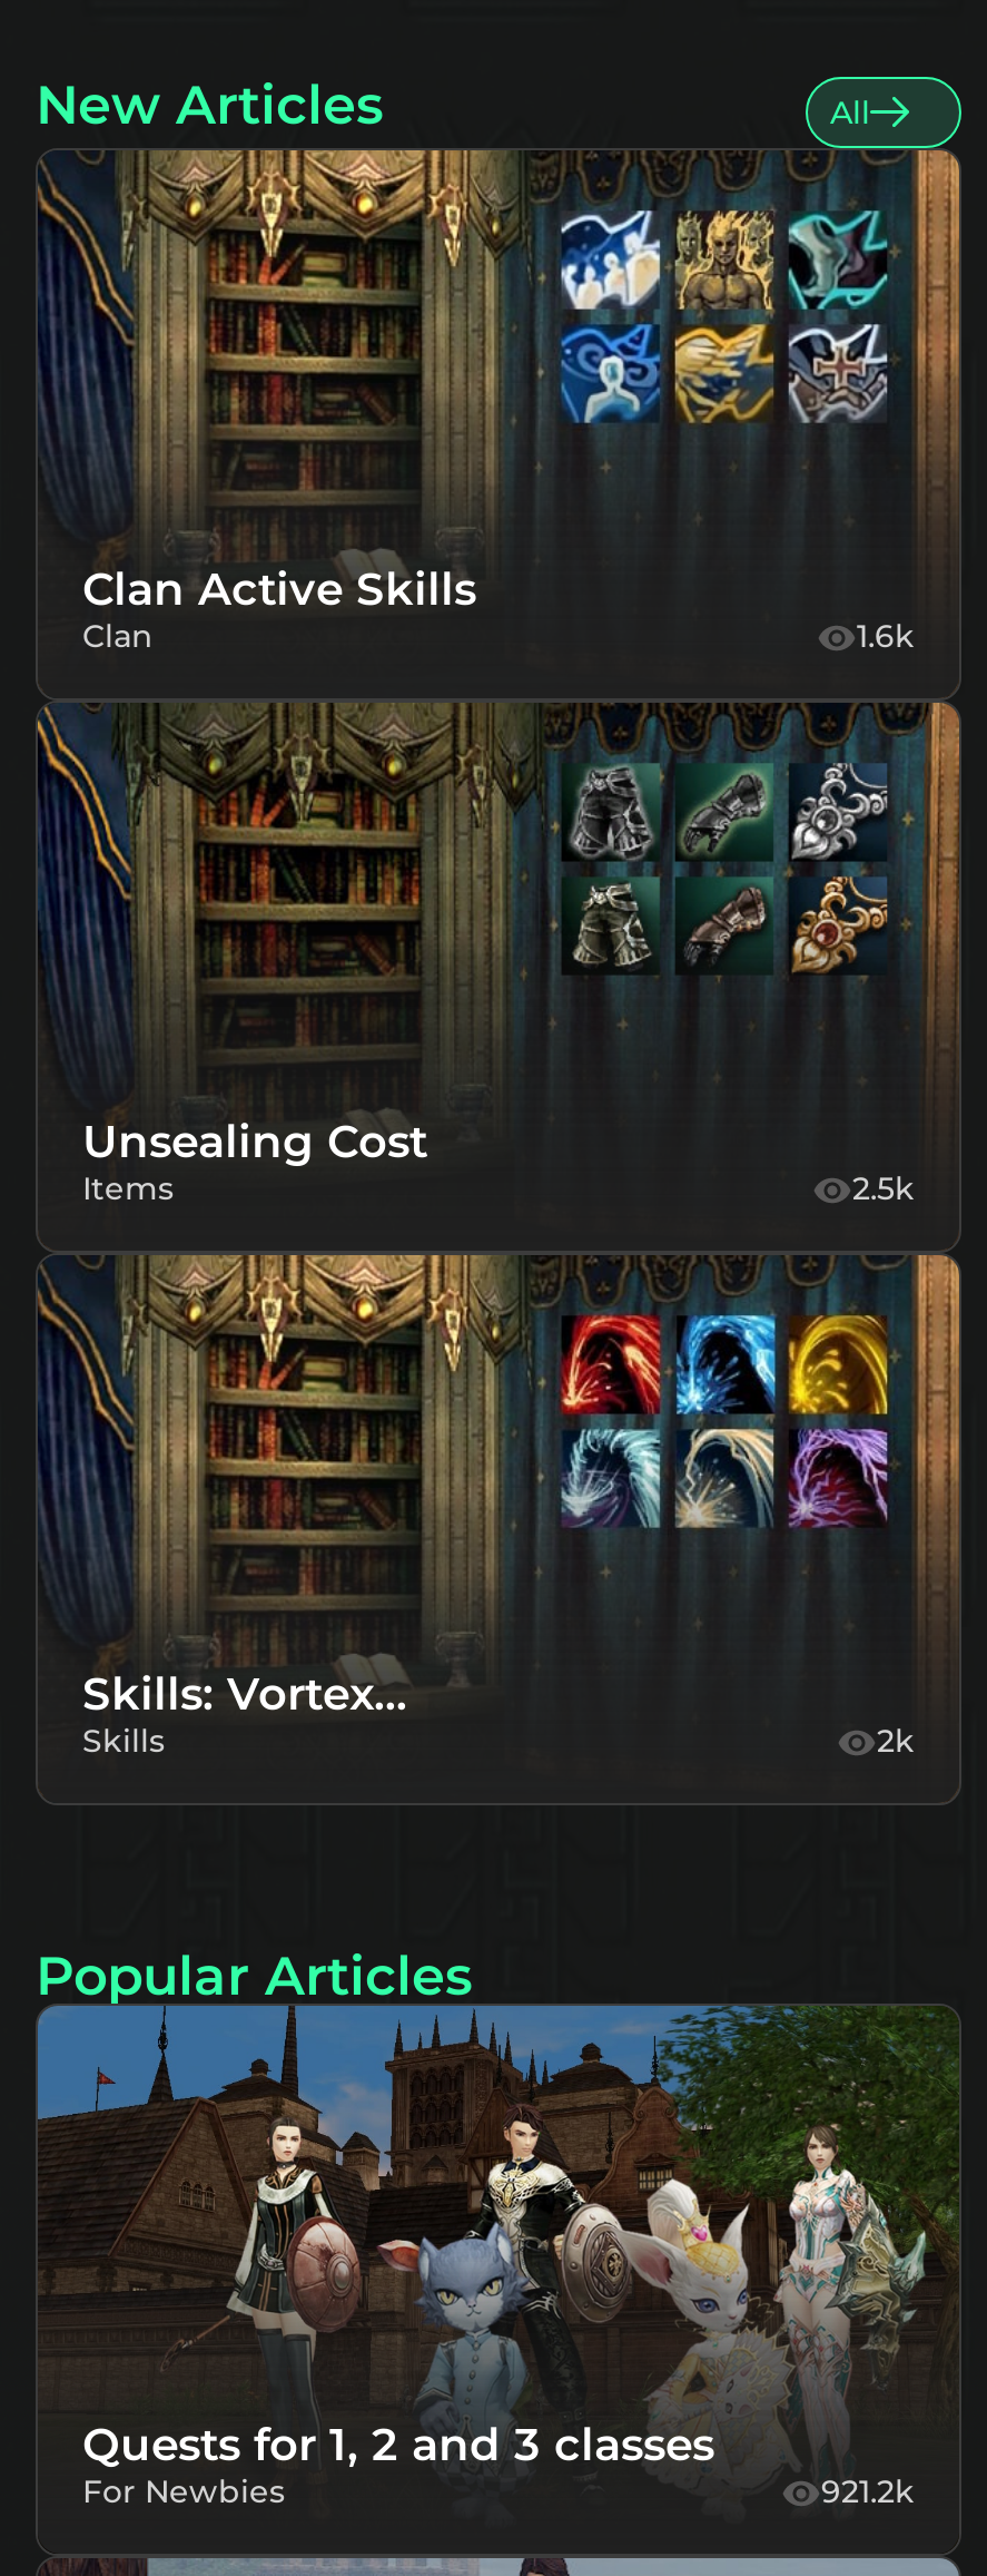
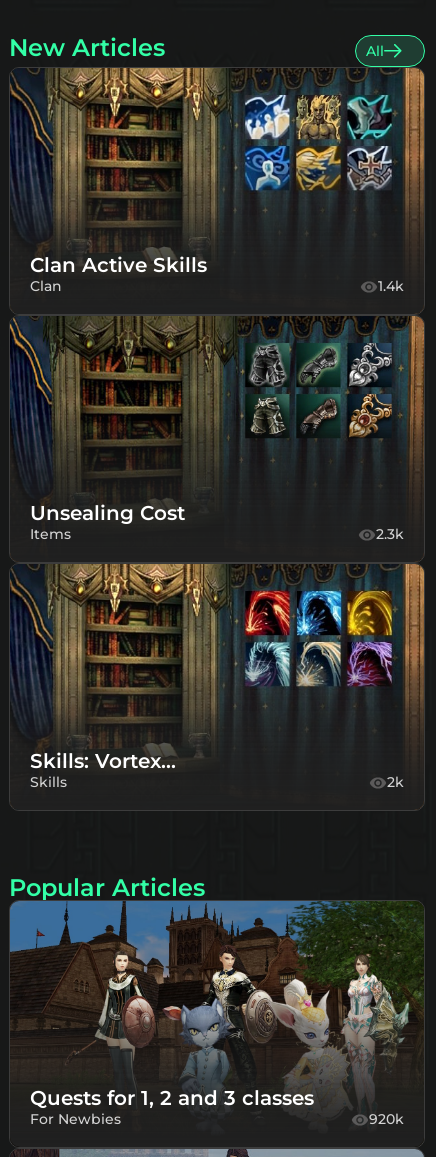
[857,616,915,656] 1.6k -> [378,277,404,295] 1.4k
[852,1168,915,1208] 2.5k -> [376,525,404,543] 2.3k
[821,2471,915,2511] 921.2k -> [369,1110,404,1128] 920k

